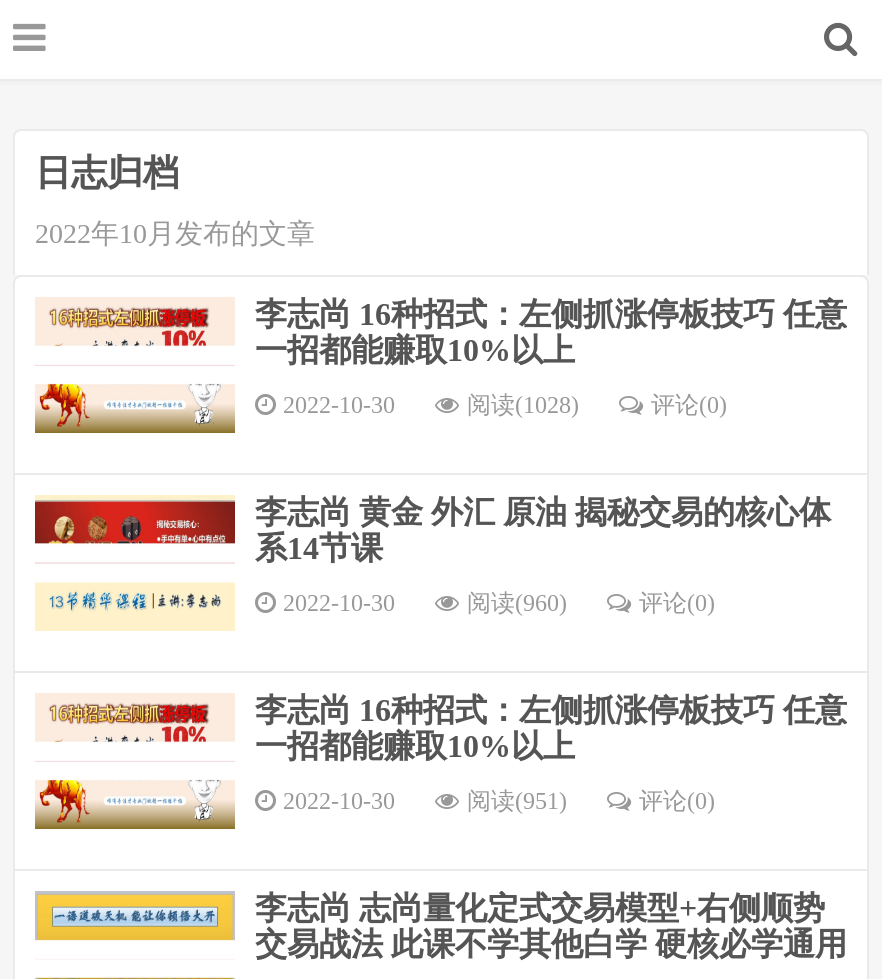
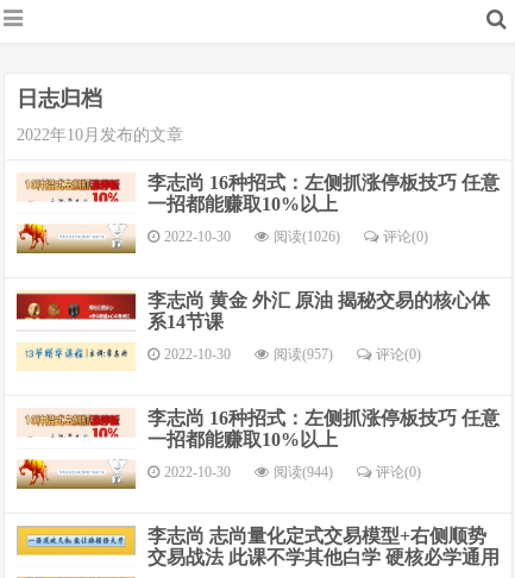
[467,391,579,419] 阅读(1028) -> [274,228,340,245] 阅读(1026)
[467,589,567,617] 阅读(960) -> [274,346,333,363] 阅读(957)
[467,787,567,815] 阅读(951) -> [274,464,333,480] 阅读(944)

